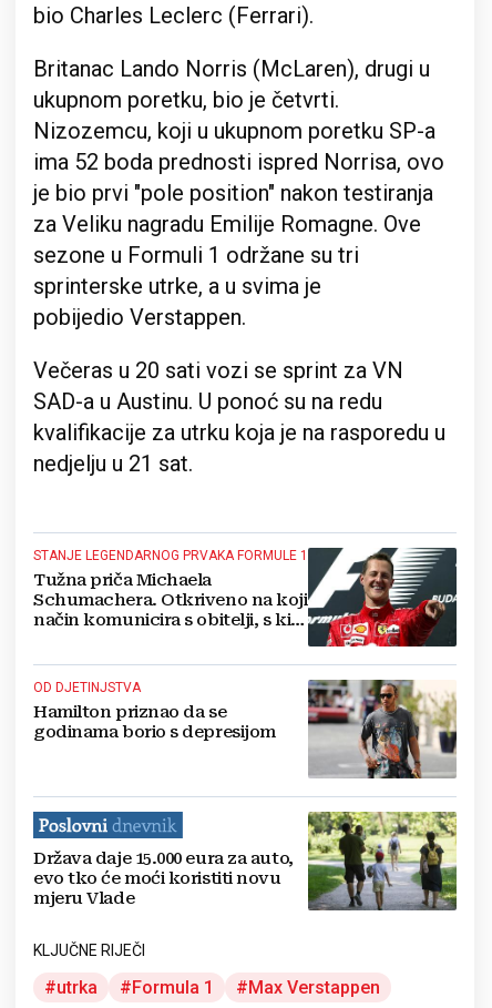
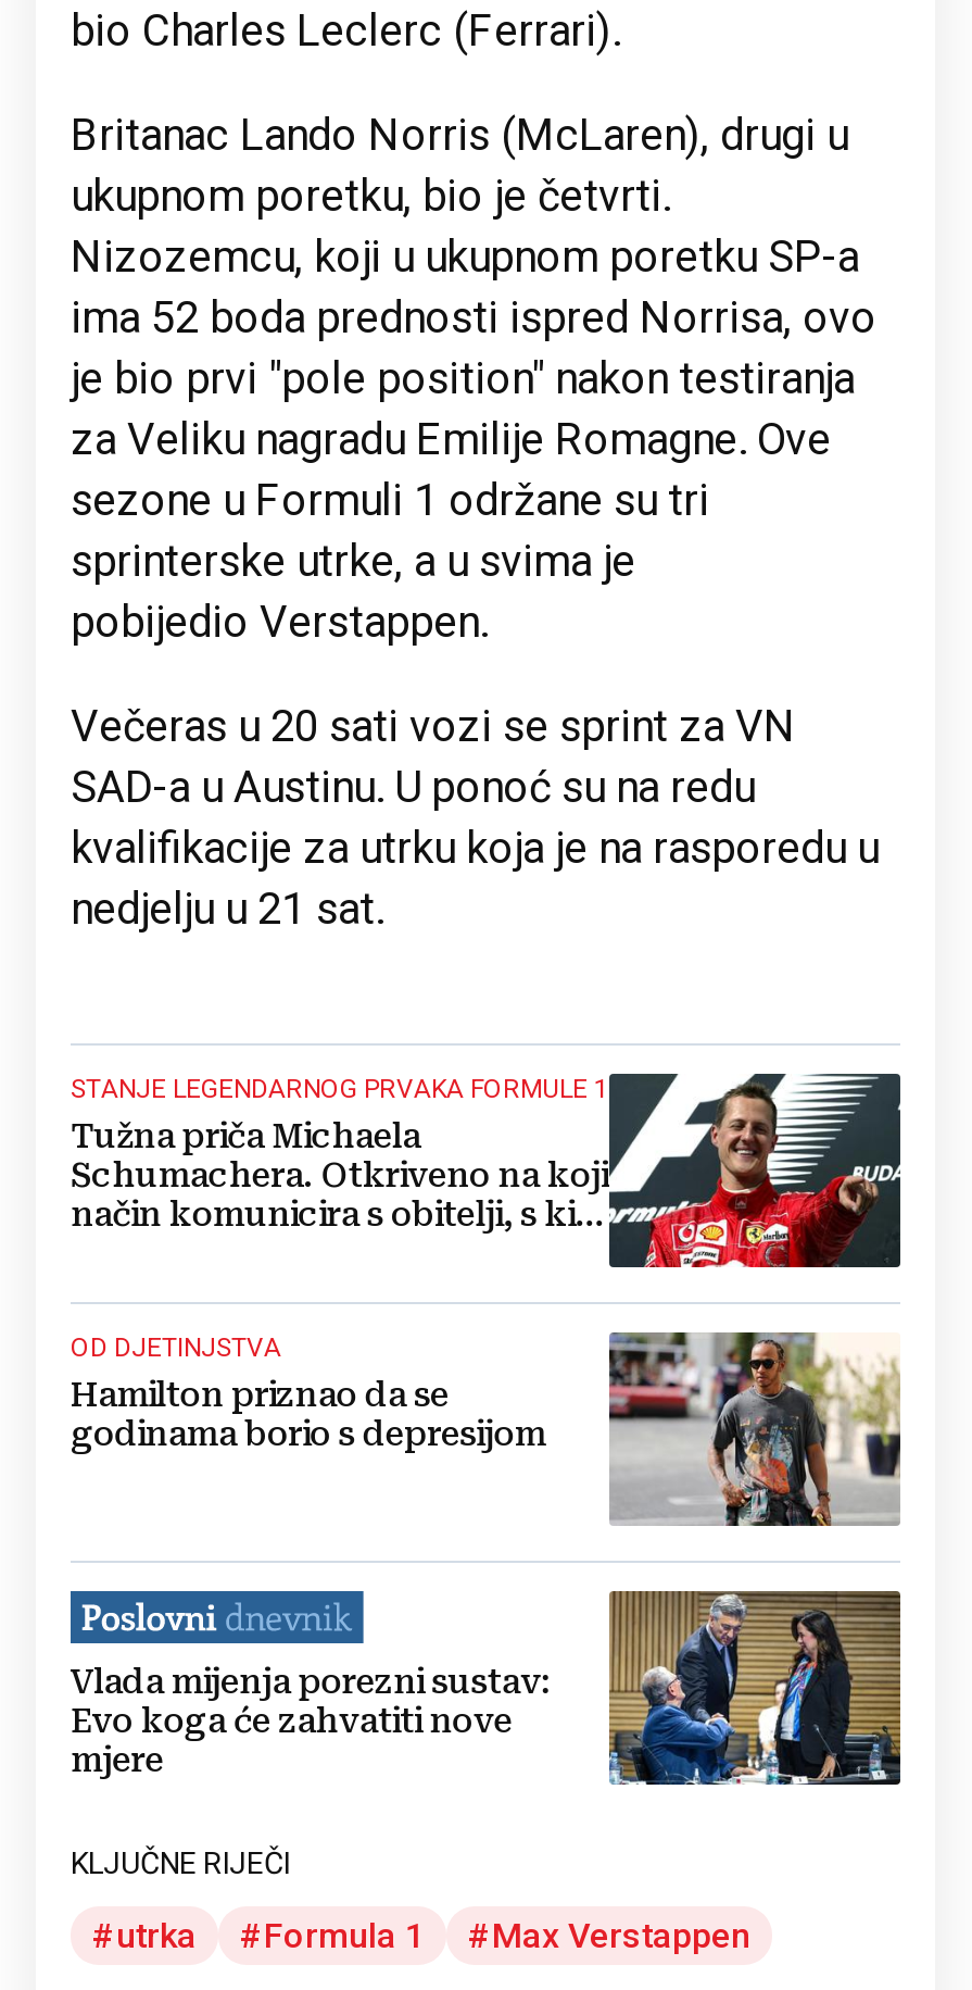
[33,811,458,912] [image] | Država daje 15.000 eura za auto, | evo tko će moći koristiti novu | mjeru Vlade -> [71,1589,902,1785] [image] | Vlada mijenja porezni sustav: | Evo koga će zahvatiti nove | mjere

